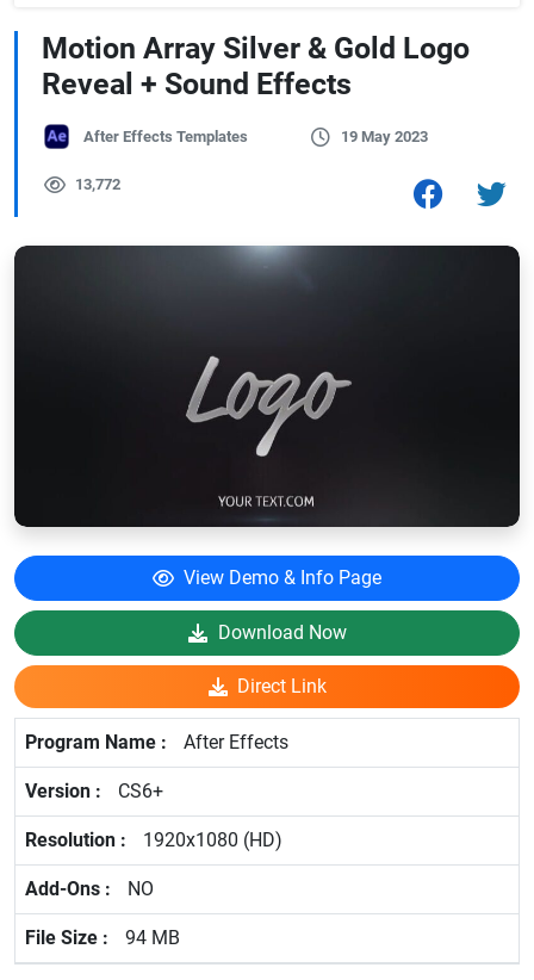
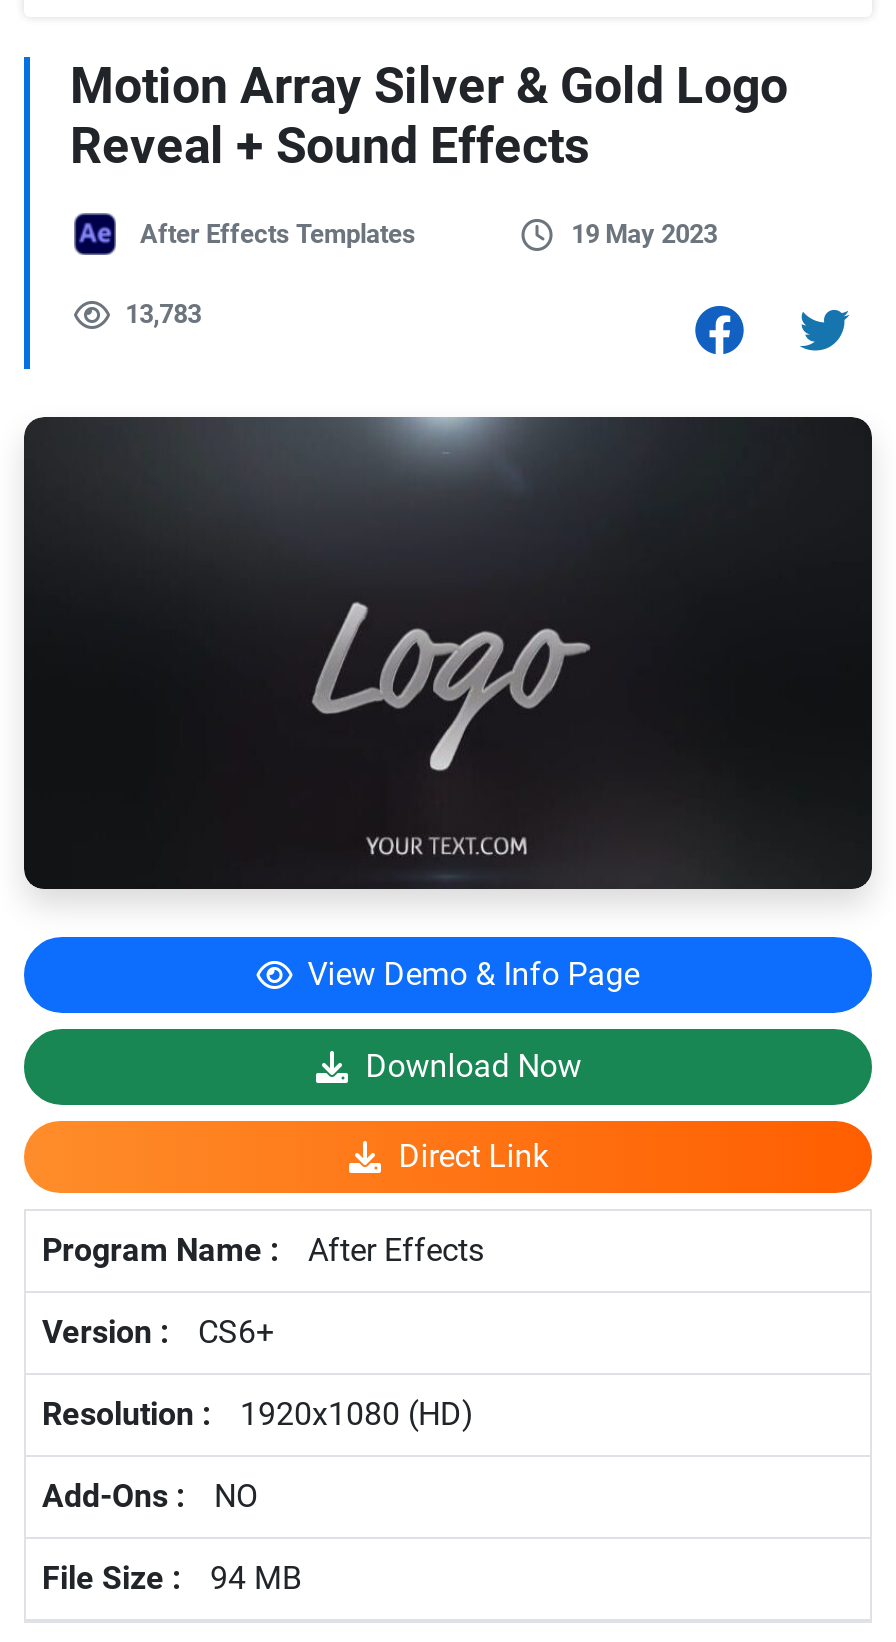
[75,175,120,193] 13,772 -> [125,299,201,329] 13,783

